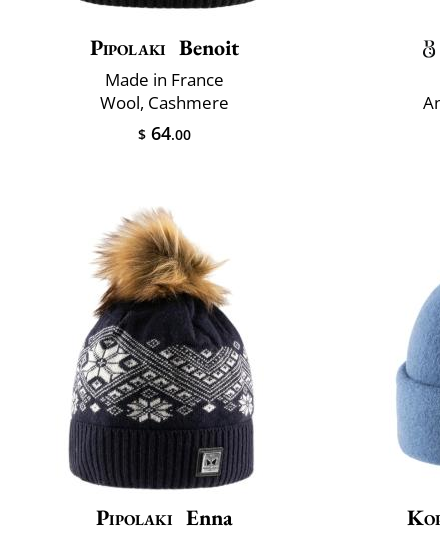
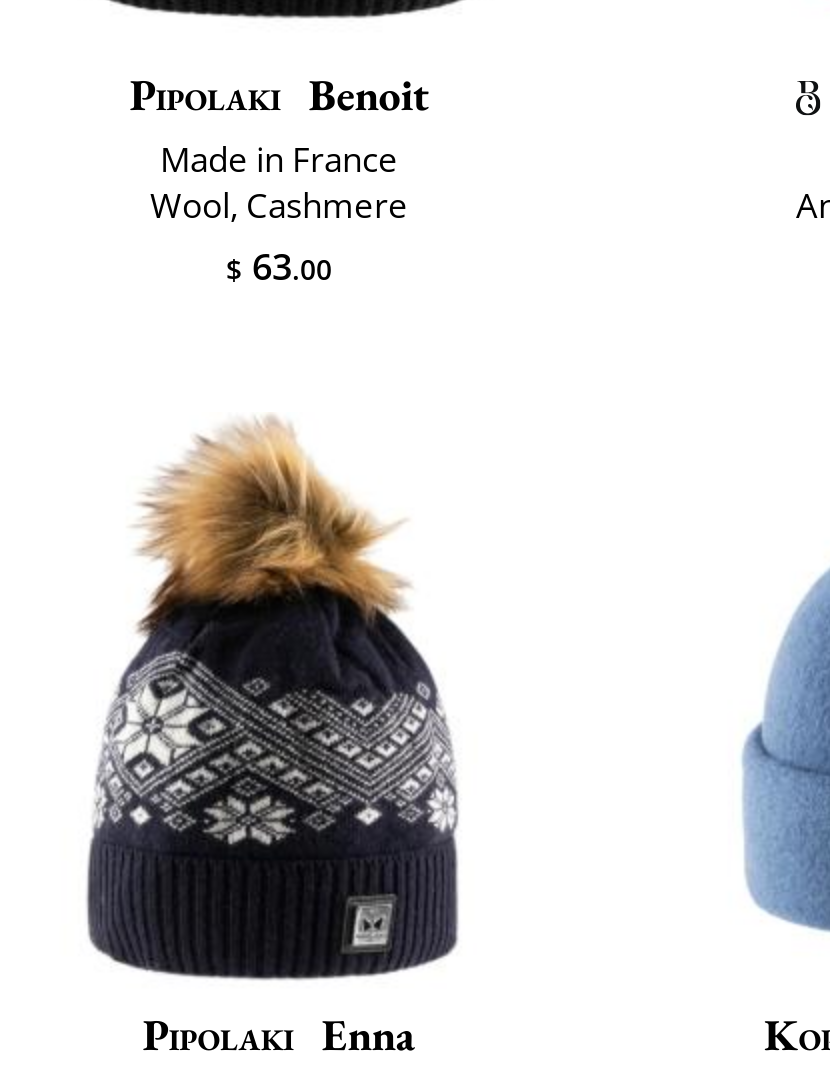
[138,121,191,145] $64.00 -> [226,242,332,290] $63.00

